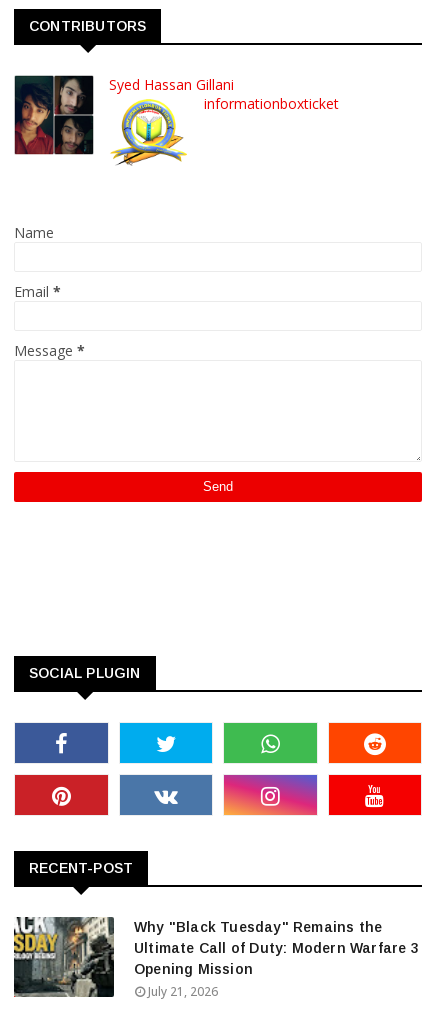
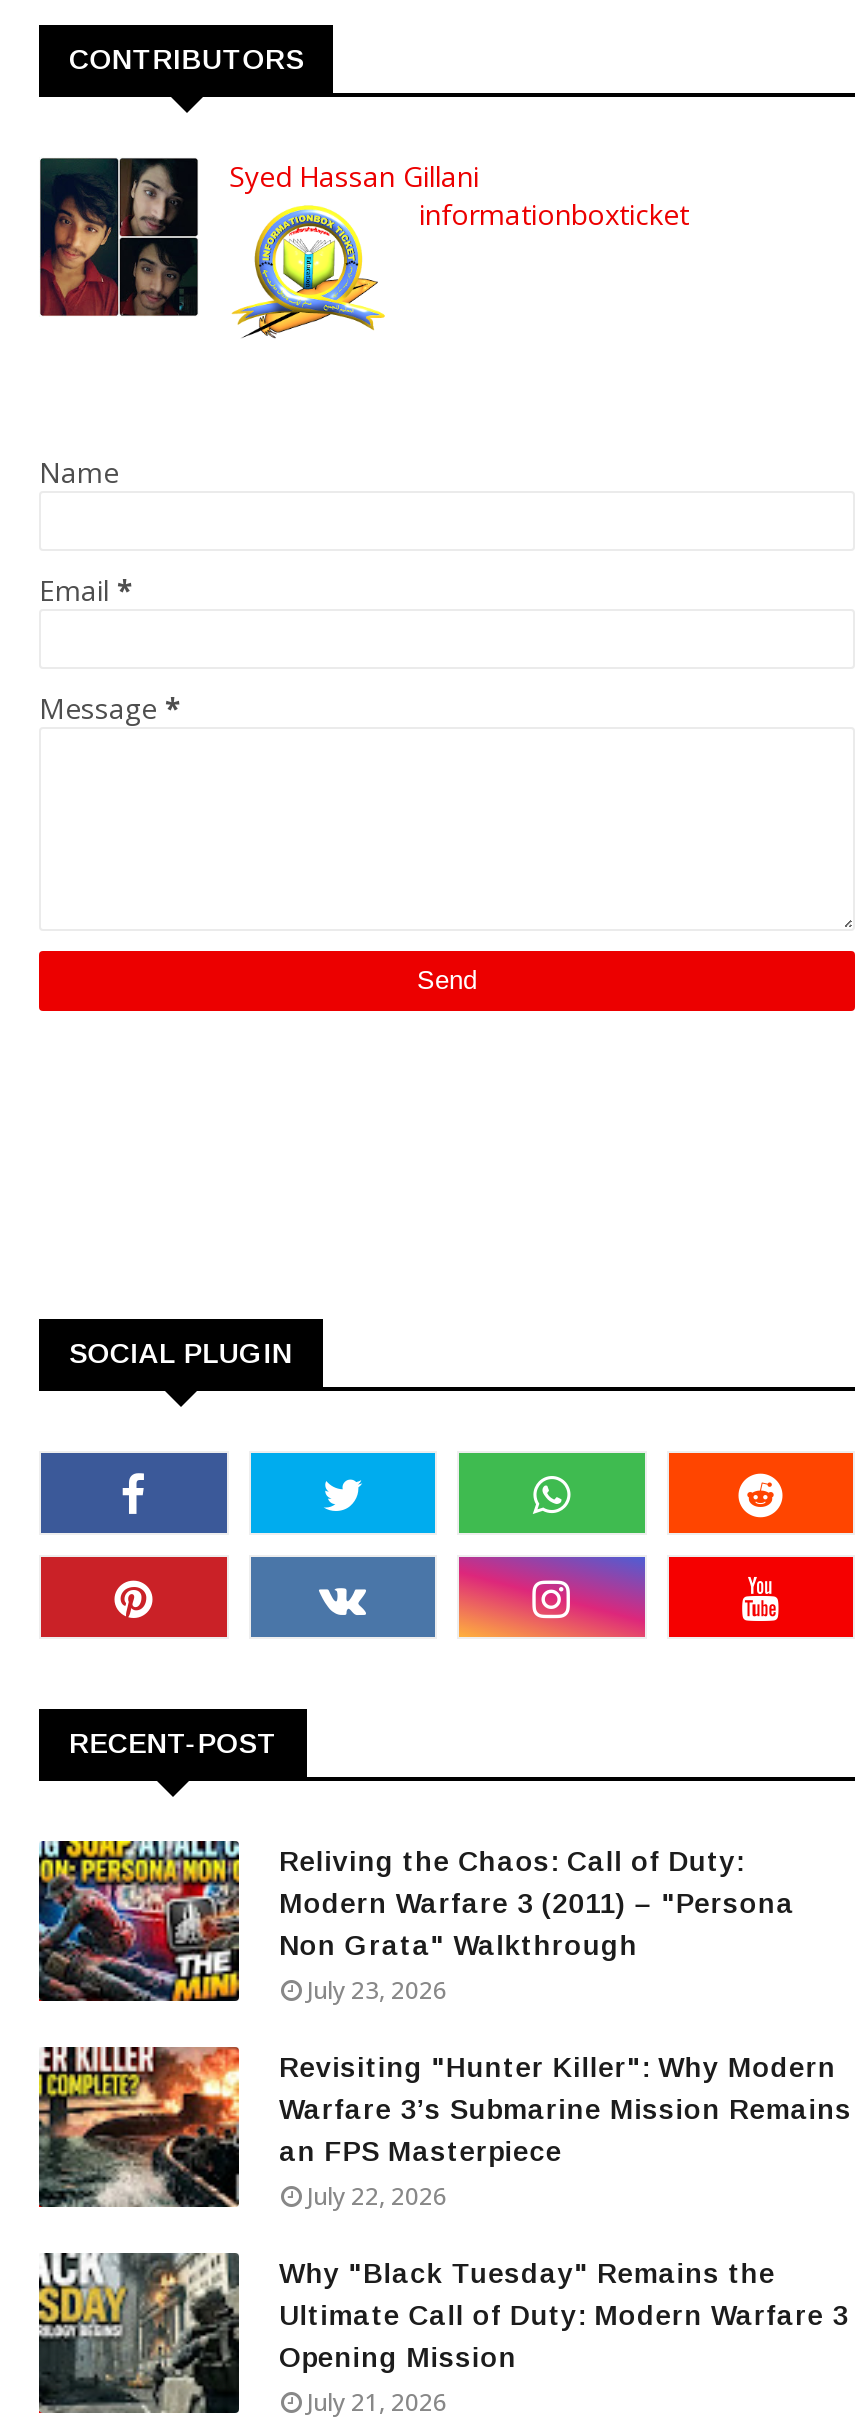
none -> [37,1839,852,2213] [image] | Reliving the Chaos: Call of Duty: | Modern Warfare 3 (2011) – "Persona | Non Grata" Walkthrough | July 23, 2026 | Revisiting "Hunter Killer": Why Modern | Warfare 3’s Submarine Mission Remains | an FPS Masterpiece | July 22, 2026
none -> [37,2045,241,2209] [image]

